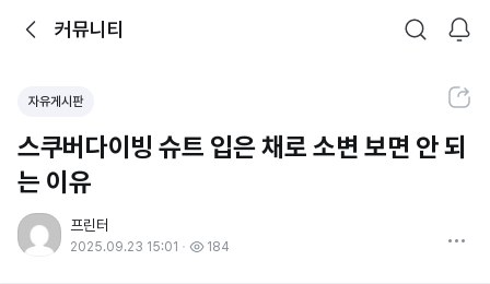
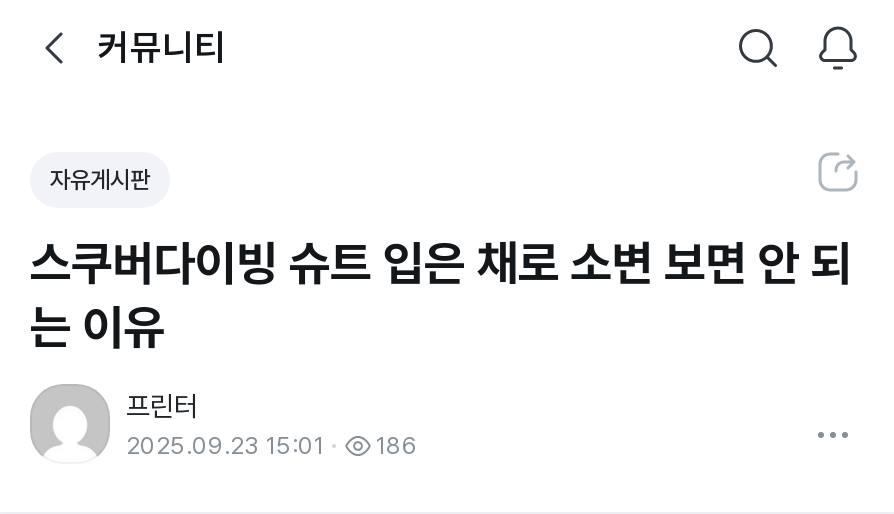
[70,239,230,254] 2025.09.23 15:01 184 -> [126,431,418,459] 2025.09.23 15:01 186

